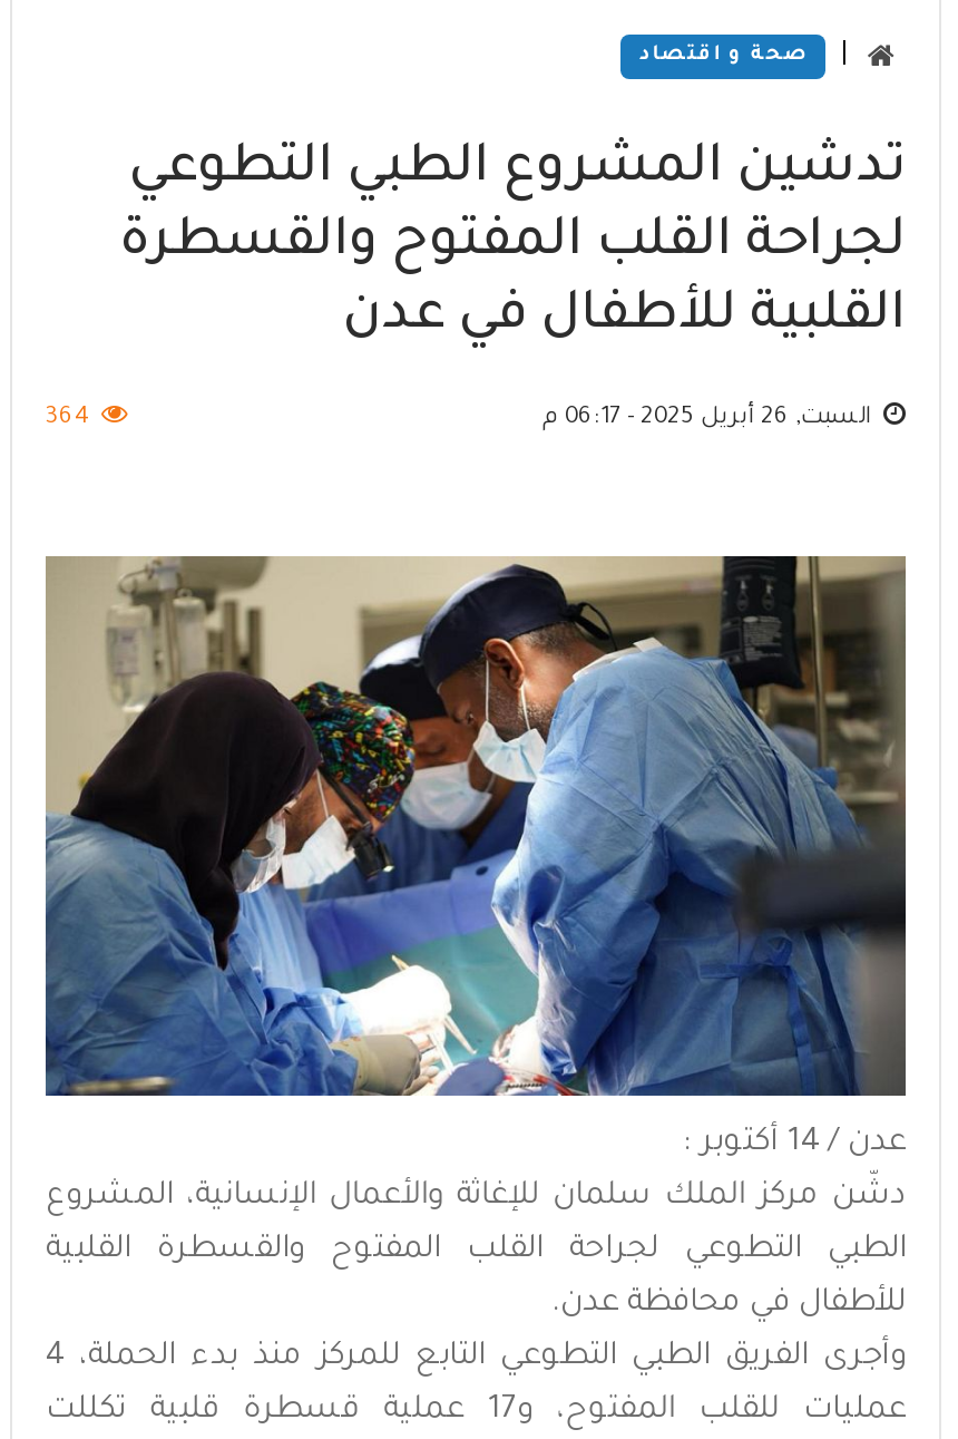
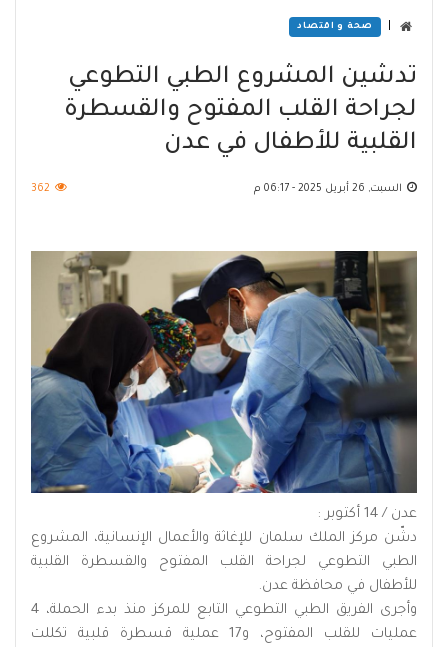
[46,404,90,431] 364 -> [31,183,50,195] 362

